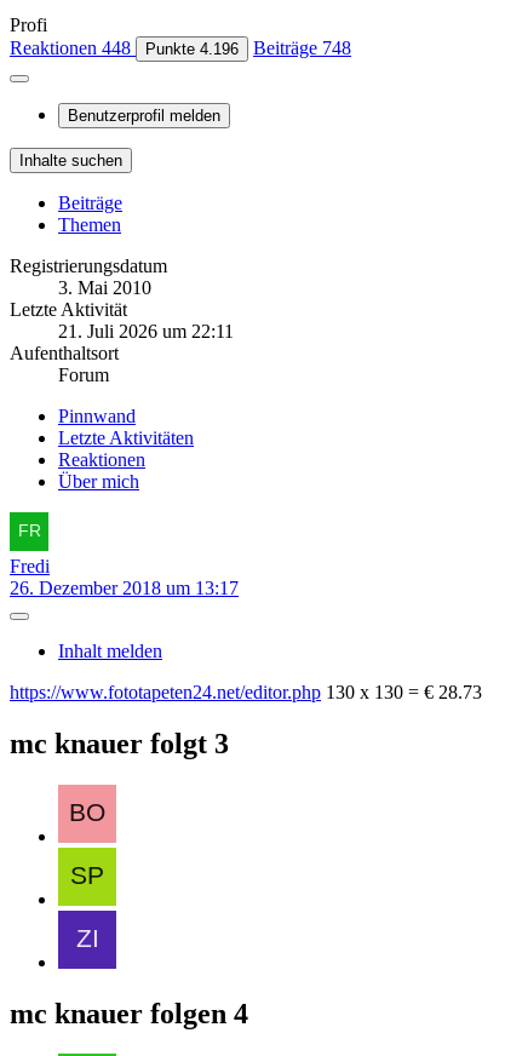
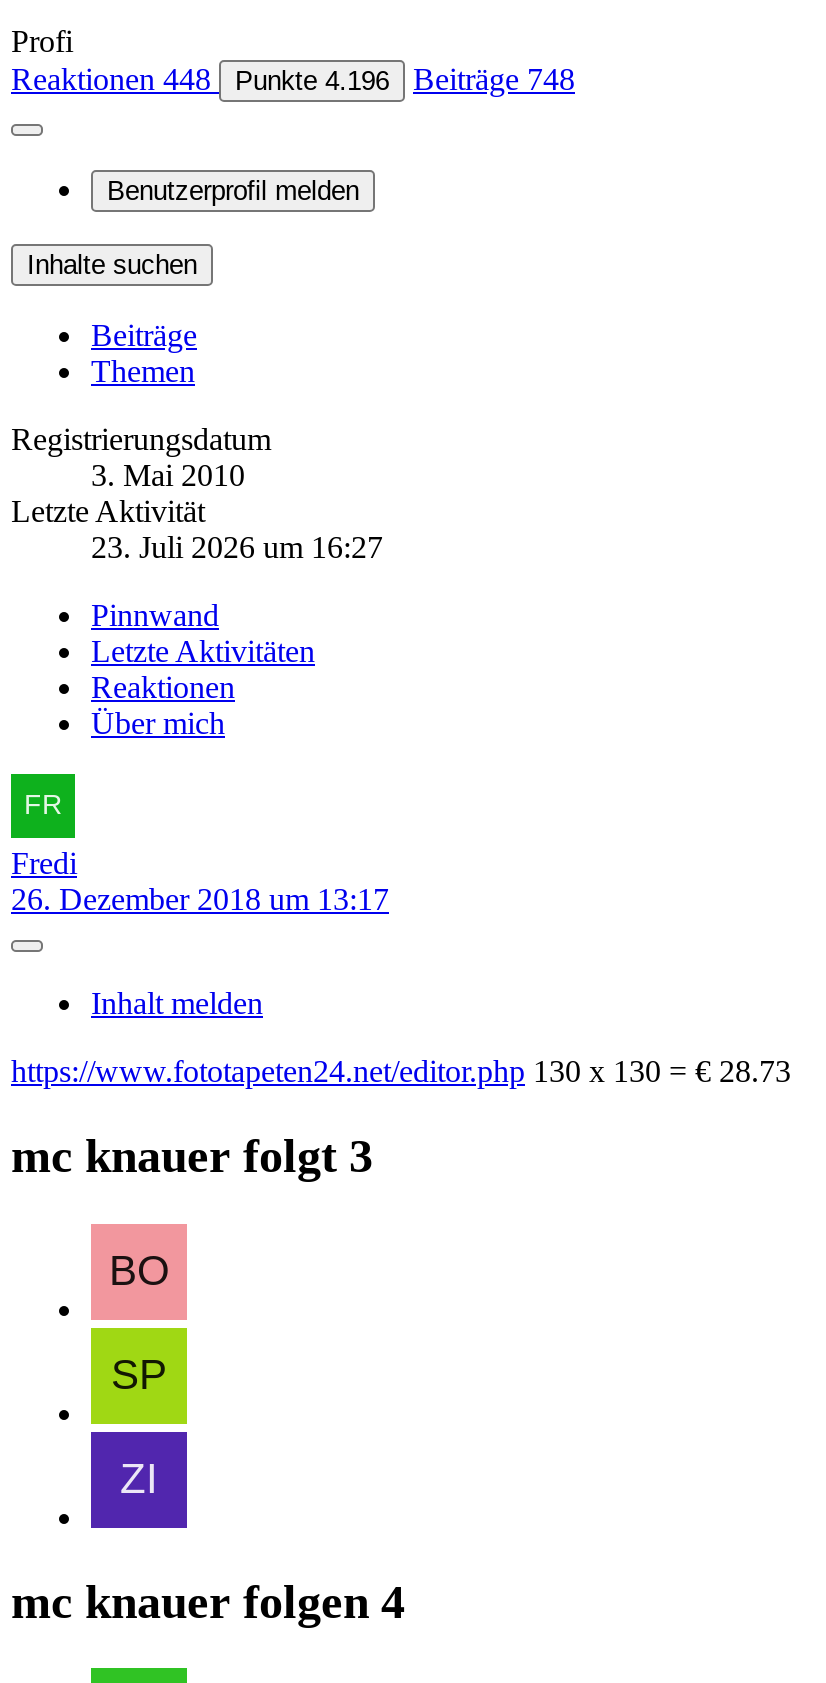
[10,321,234,385] 21. Juli 2026 um 22:11 | Aufenthaltsort | Forum -> [91,530,383,564] 23. Juli 2026 um 16:27

